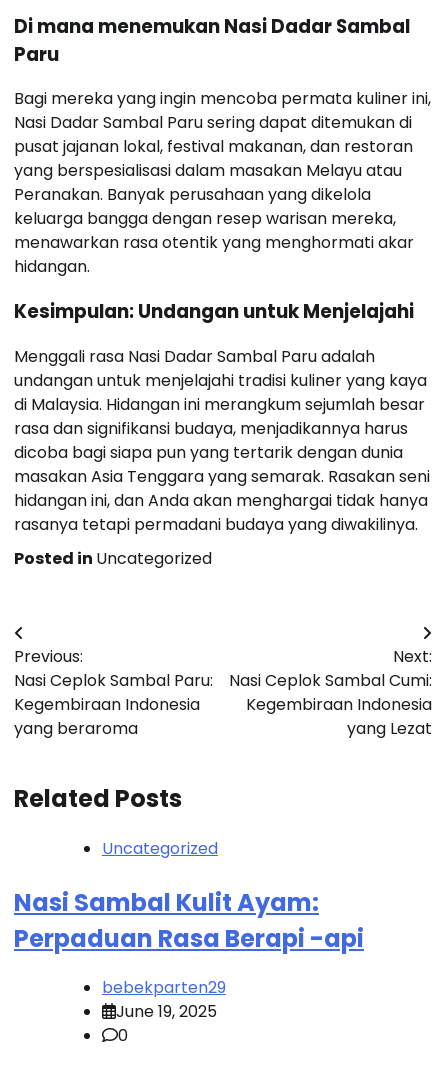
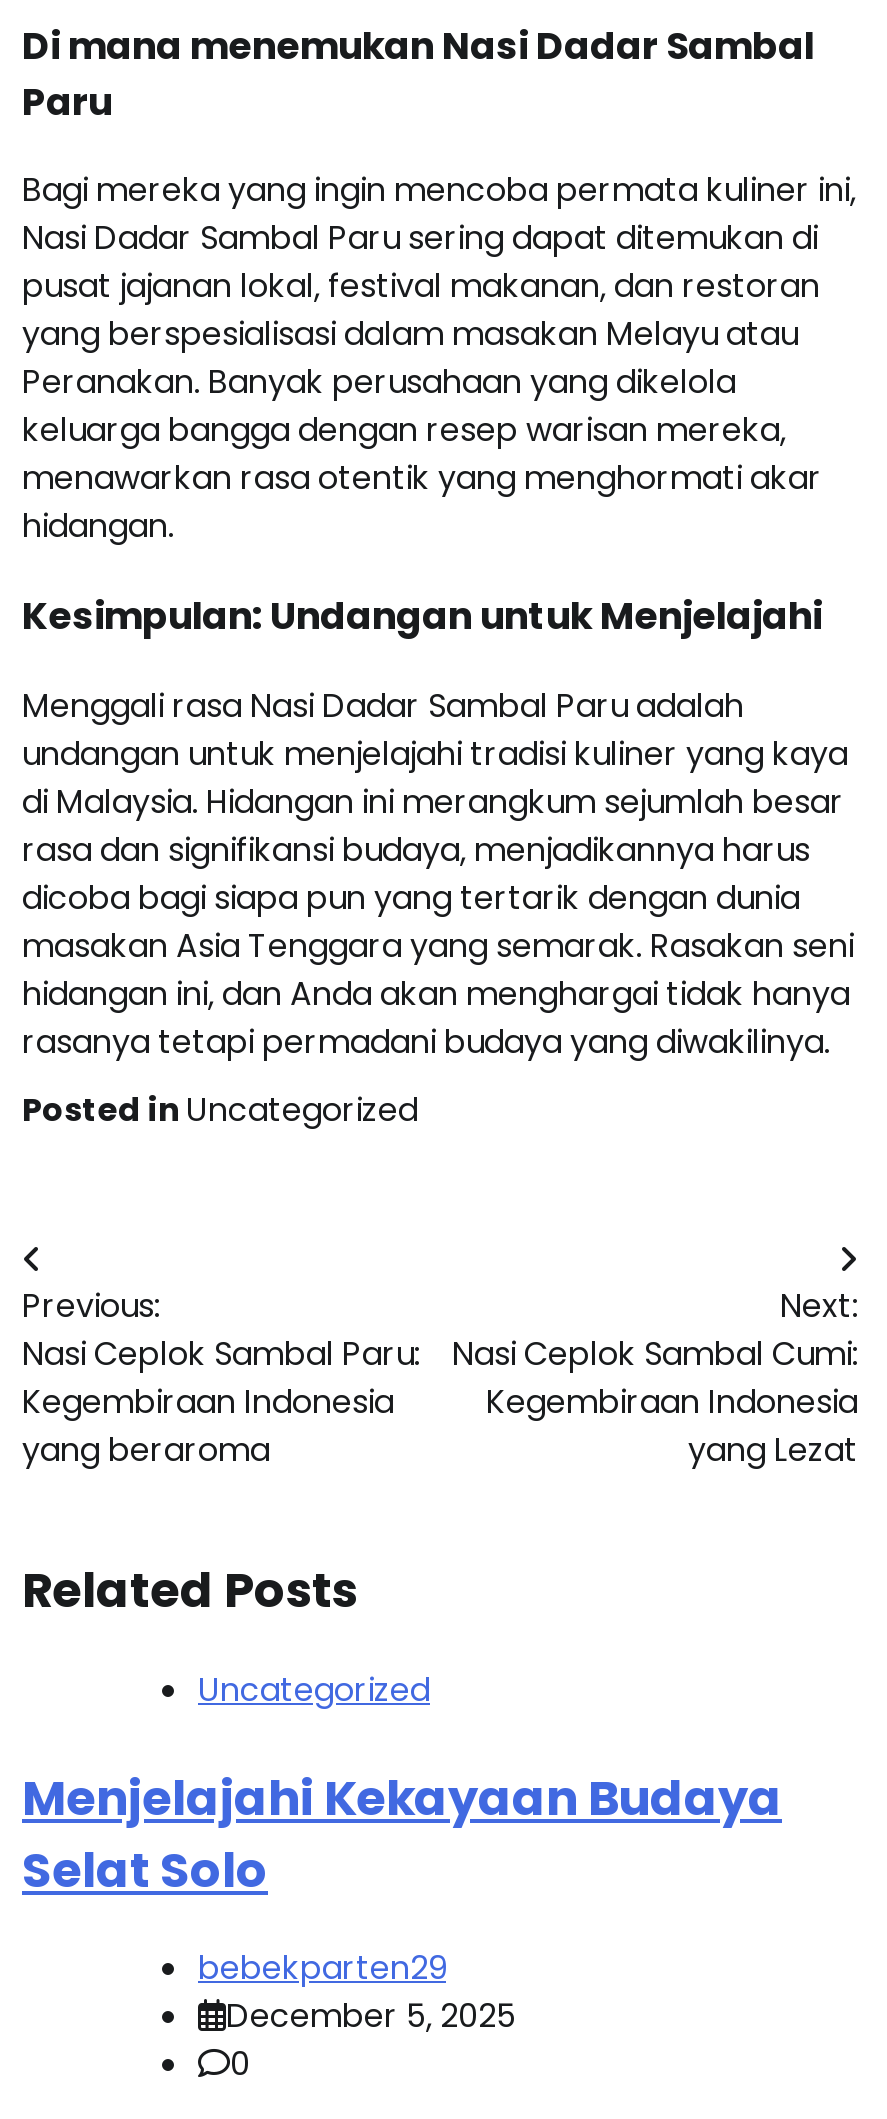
[14,885,364,954] Nasi Sambal Kulit Ayam: | Perpaduan Rasa Berapi -api -> [22,1764,782,1902] Menjelajahi Kekayaan Budaya | Selat Solo
[116,1000,217,1023] June 19, 2025 -> [226,1994,516,2040] December 5, 2025

